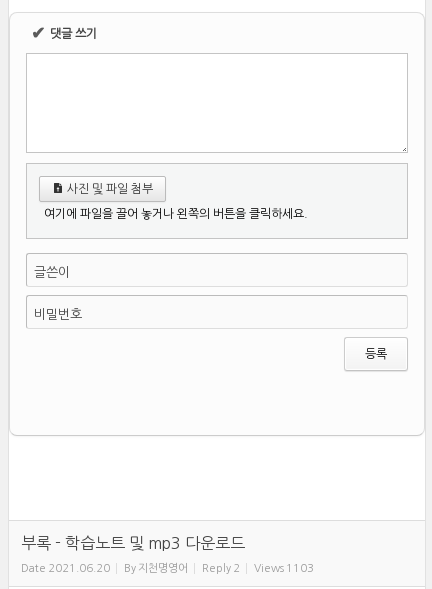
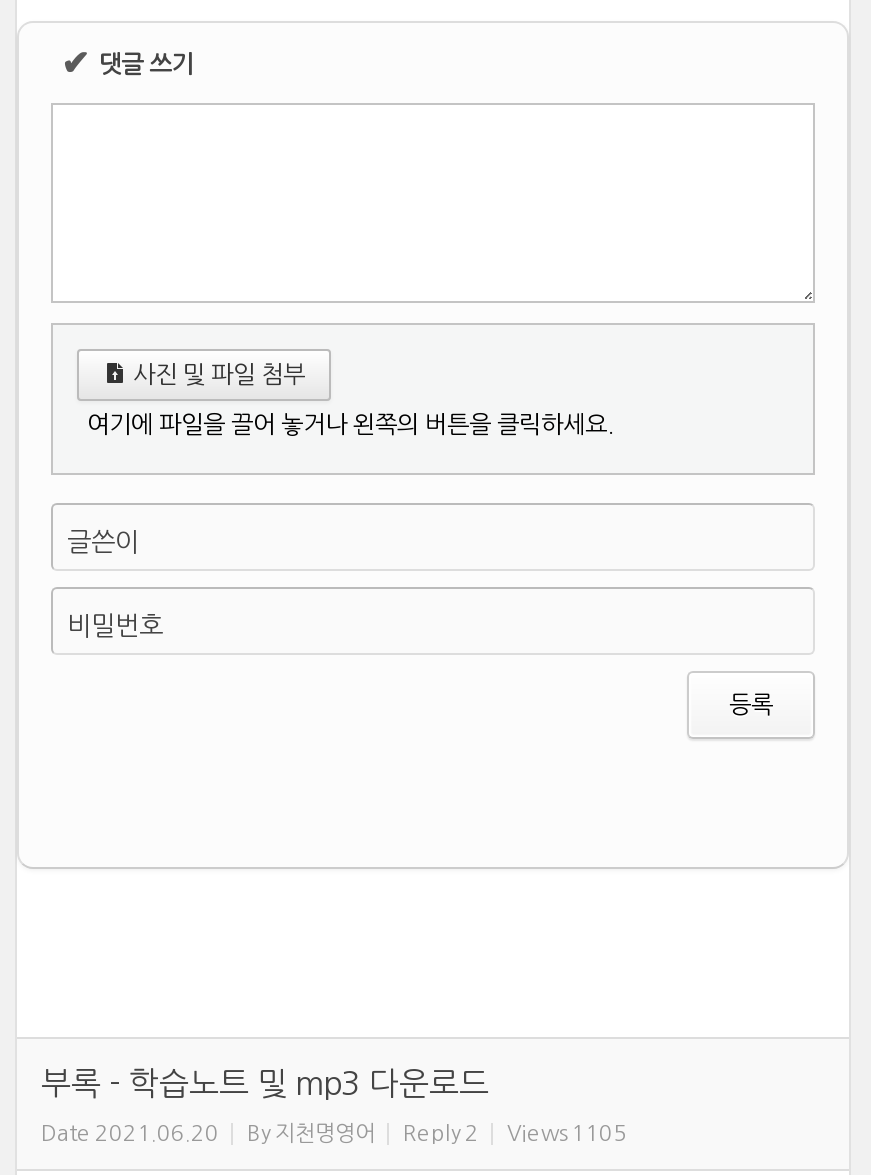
[21,563,314,574] Date 2021.06.20 By 지천명영어 Reply 2 Views 1103 -> [41,1123,627,1145] Date 2021.06.20 By 지천명영어 Reply 2 Views 1105

